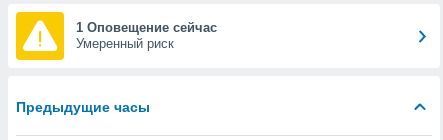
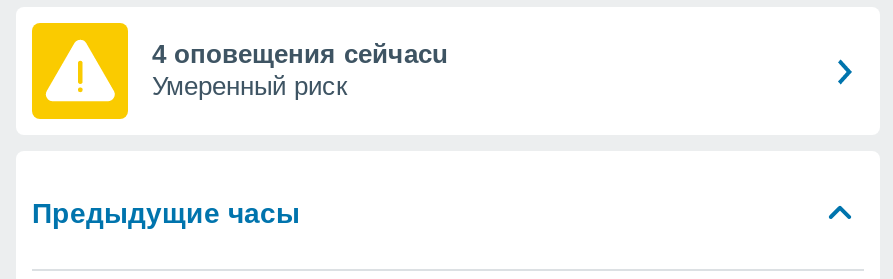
[76,20,217,35] 1 Оповещение сейчас -> [152,39,448,69] 4 оповещения сейчасu

